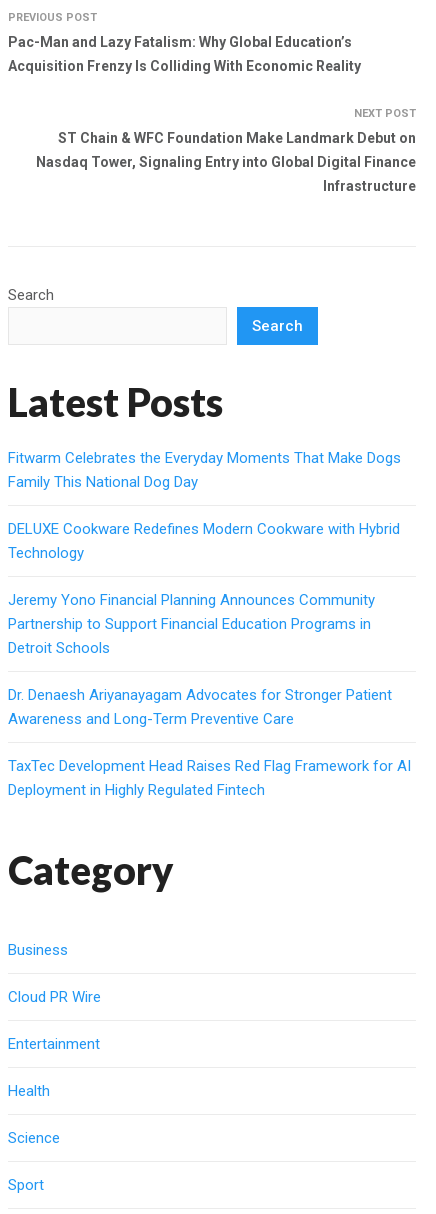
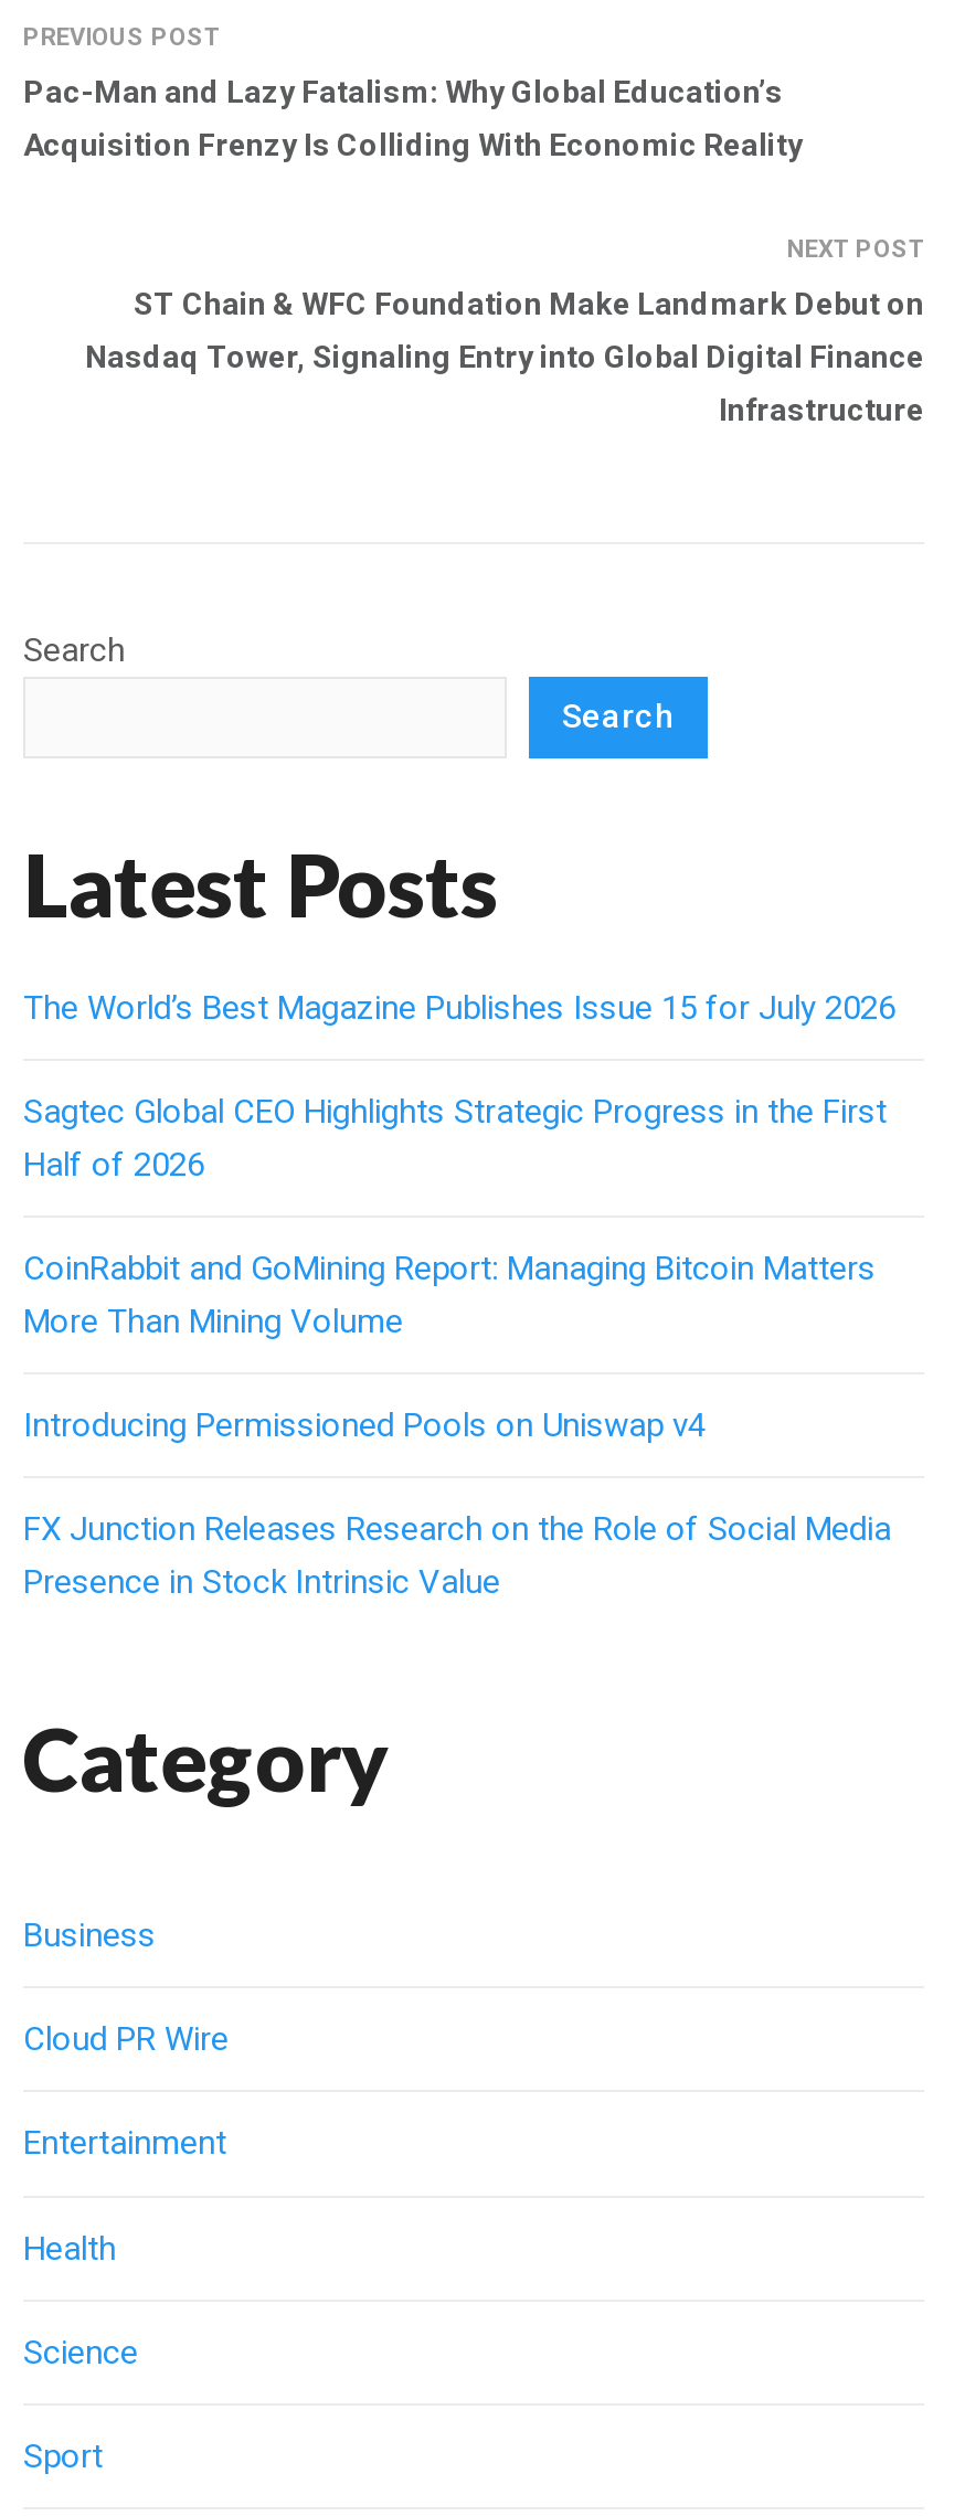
[8,449,401,491] Fitwarm Celebrates the Everyday Moments That Make Dogs | Family This National Dog Day -> [23,989,895,1029] The World’s Best Magazine Publishes Issue 15 for July 2026
[8,520,400,562] DELUXE Cookware Redefines Modern Cookware with Hybrid | Technology -> [23,1093,887,1186] Sagtec Global CEO Highlights Strategic Progress in the First | Half of 2026
[8,591,375,657] Jeremy Yono Financial Planning Announces Community | Partnership to Support Financial Education Programs in | Detroit Schools -> [23,1250,876,1342] CoinRabbit and GoMining Report: Managing Bitcoin Matters | More Than Mining Volume
[8,686,392,728] Dr. Denaesh Ariyanayagam Advocates for Stronger Patient | Awareness and Long-Term Preventive Care -> [23,1406,706,1446] Introducing Permissioned Pools on Uniswap v4
[8,757,411,799] TaxTec Development Head Raises Red Flag Framework for AI | Deployment in Highly Regulated Fintech -> [23,1510,891,1603] FX Junction Releases Research on the Role of Social Media | Presence in Stock Intrinsic Value

